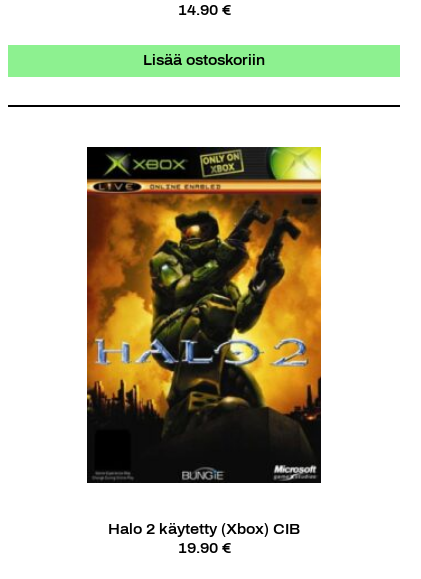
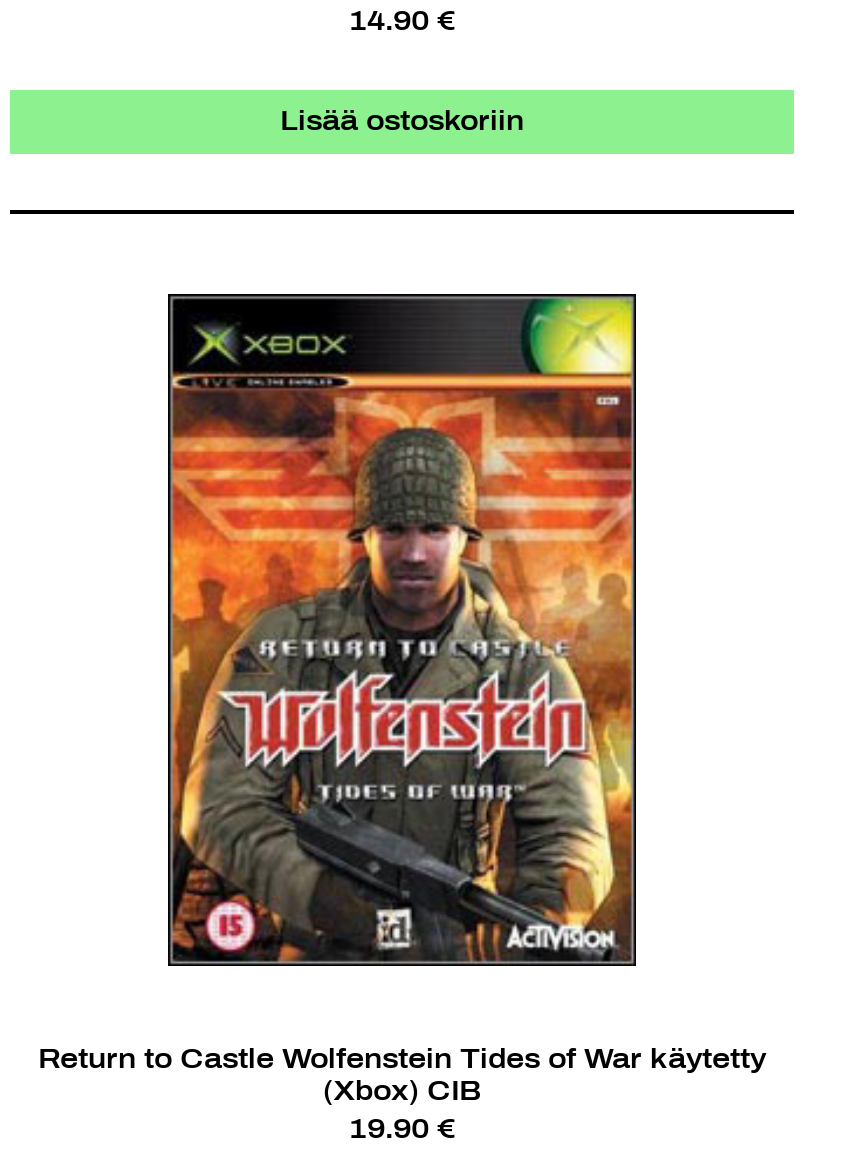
[86,146,322,482] [image] -> [166,292,638,966] [image]
[108,522,300,537] Halo 2 käytetty (Xbox) CIB -> [38,1044,766,1106] Return to Castle Wolfenstein Tides of War käytetty | (Xbox) CIB

